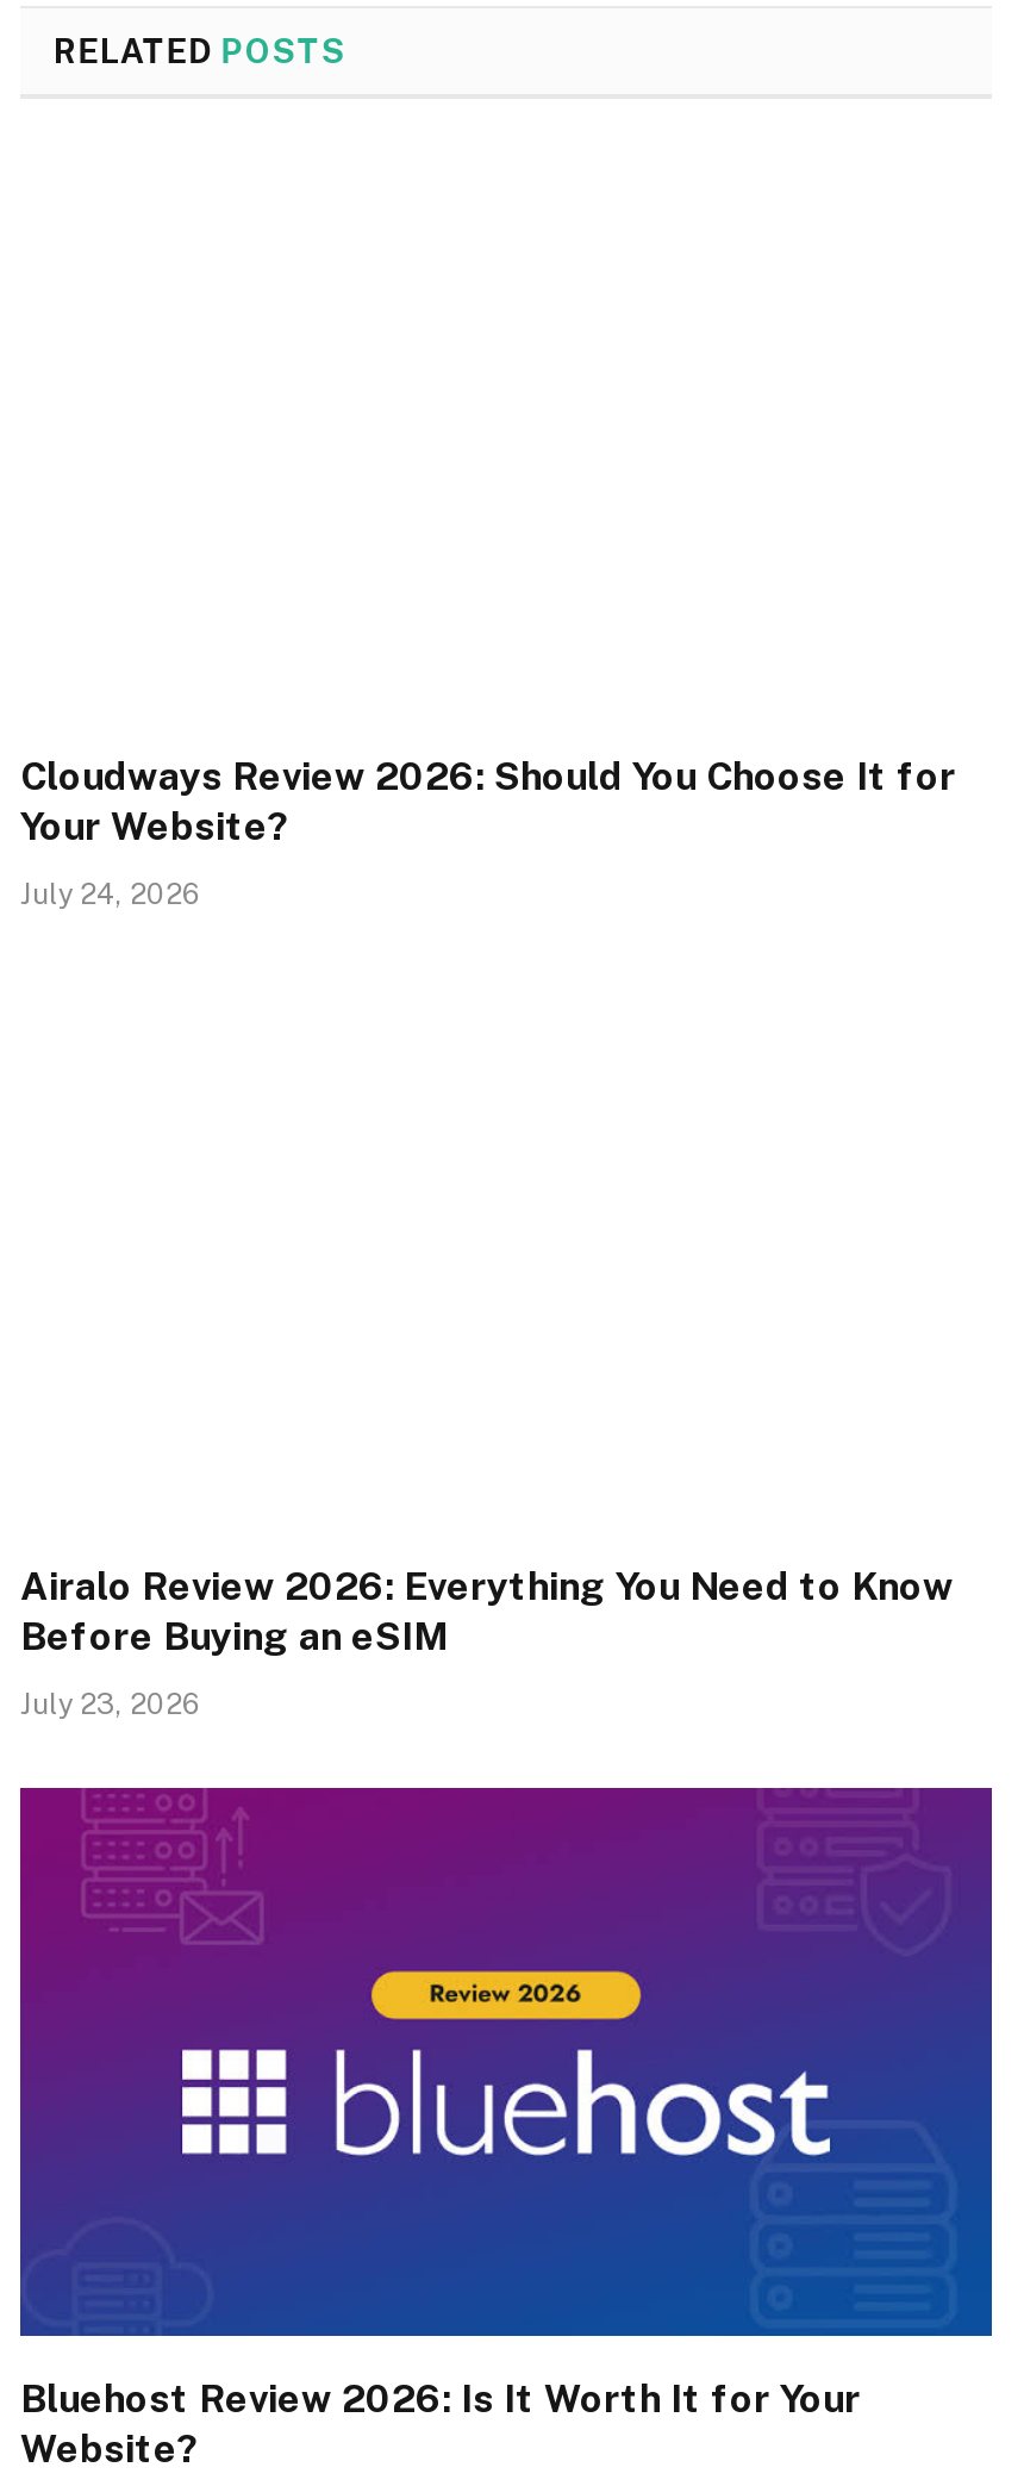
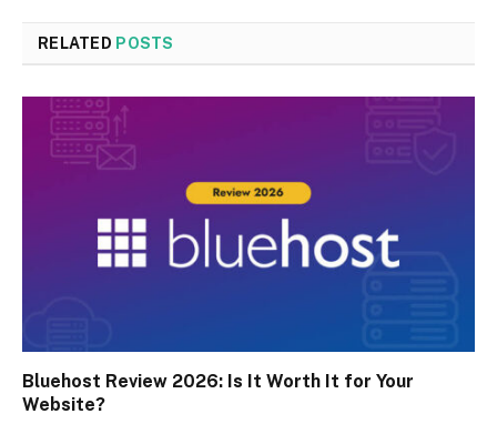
[20,754,956,911] Cloudways Review 2026: Should You Choose It for | Your Website? | July 24, 2026 -> none
[20,1565,954,1722] Airalo Review 2026: Everything You Need to Know | Before Buying an eSIM | July 23, 2026 -> none

